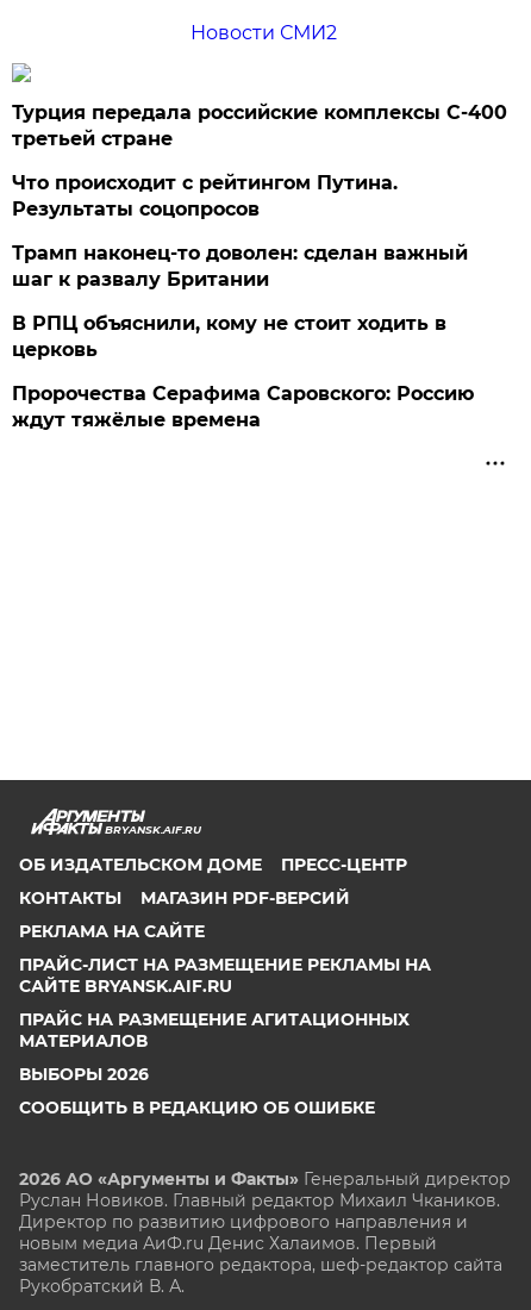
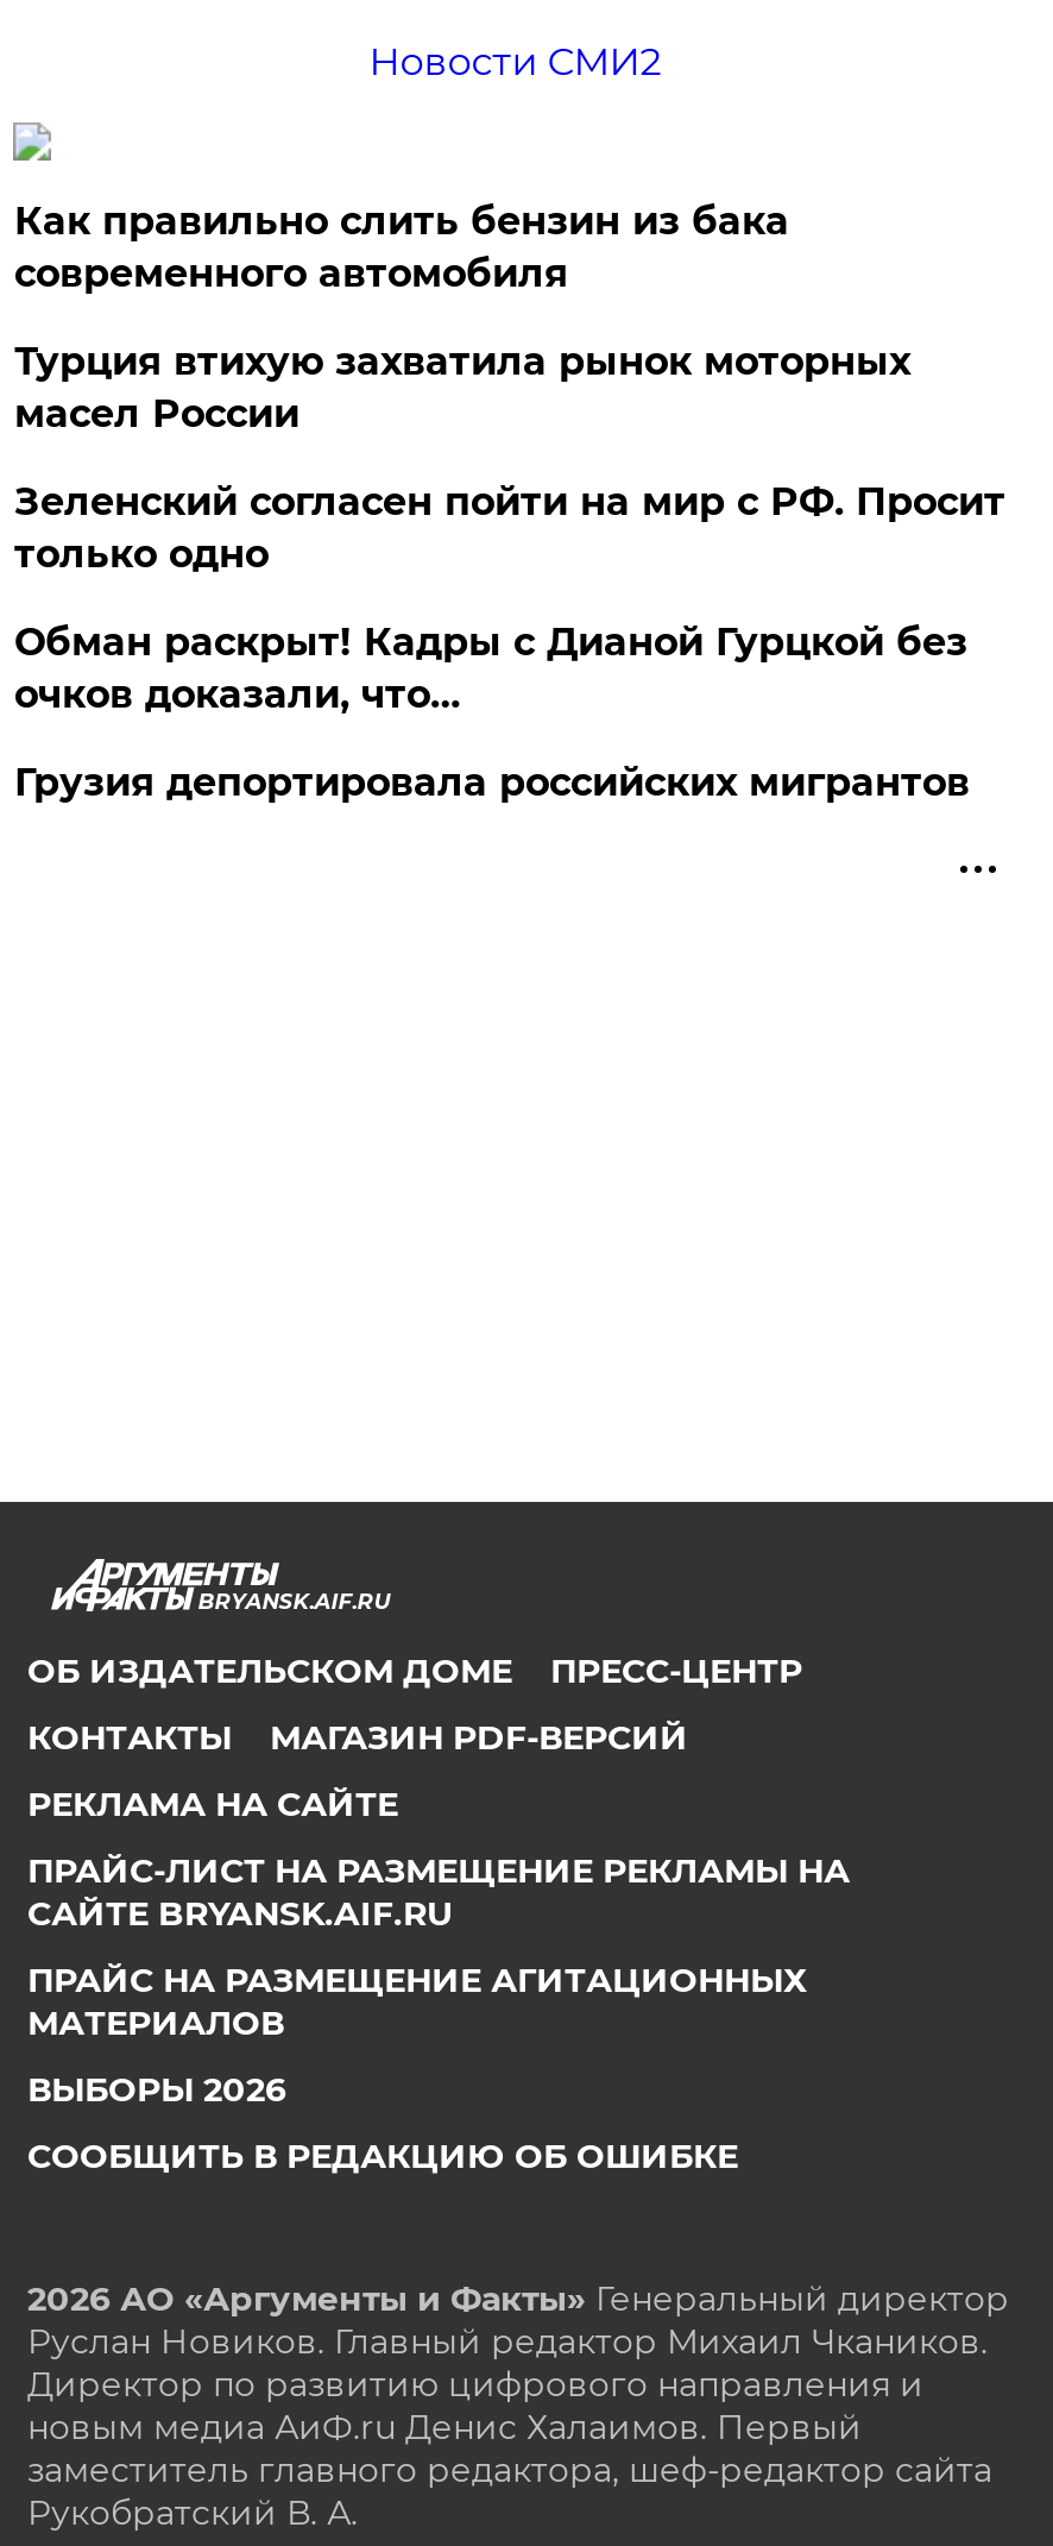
[12,102,508,150] Турция передала российские комплексы С-400 | третьей стране -> [14,199,789,297] Как правильно слить бензин из бака | современного автомобиля
[12,172,398,221] Что происходит с рейтингом Путина. | Результаты соцопросов -> [14,340,910,437] Турция втихую захватила рынок моторных | масел России
[12,242,468,291] Трамп наконец-то доволен: сделан важный | шаг к развалу Британии -> [14,480,1005,577] Зеленский согласен пойти на мир с РФ. Просит | только одно
[12,312,447,361] В РПЦ объяснили, кому не стоит ходить в | церковь -> [14,620,967,718] Обман раскрыт! Кадры с Дианой Гурцкой без | очков доказали, что…
[12,383,474,431] Пророчества Серафима Саровского: Россию | ждут тяжёлые времена -> [14,761,970,806] Грузия депортировала российских мигрантов

